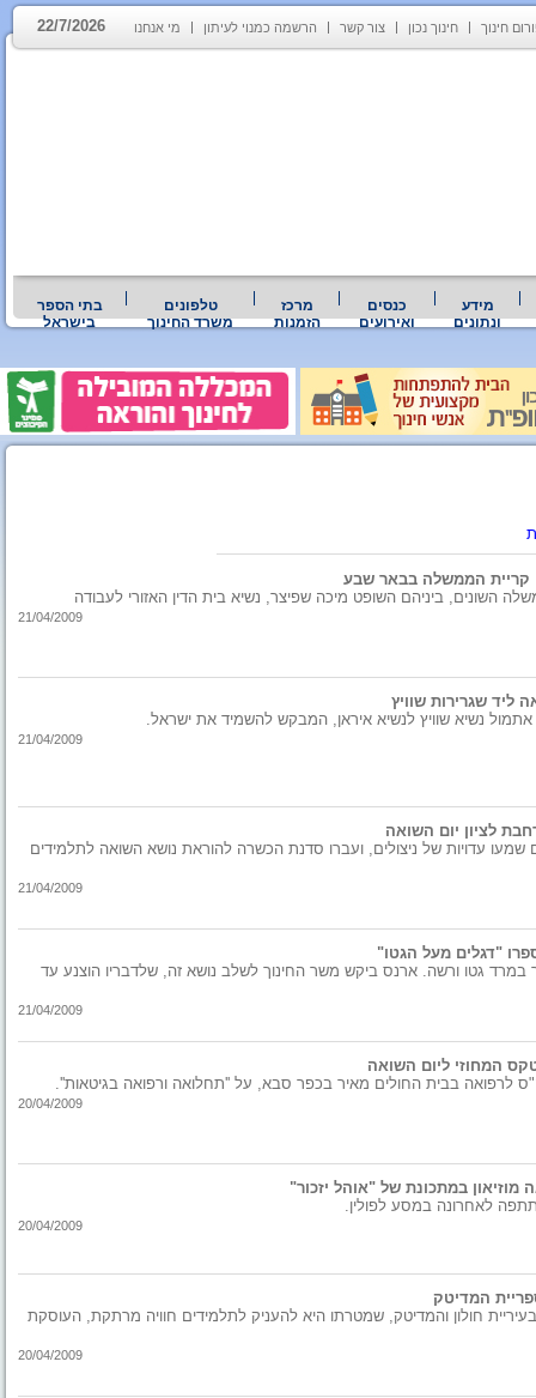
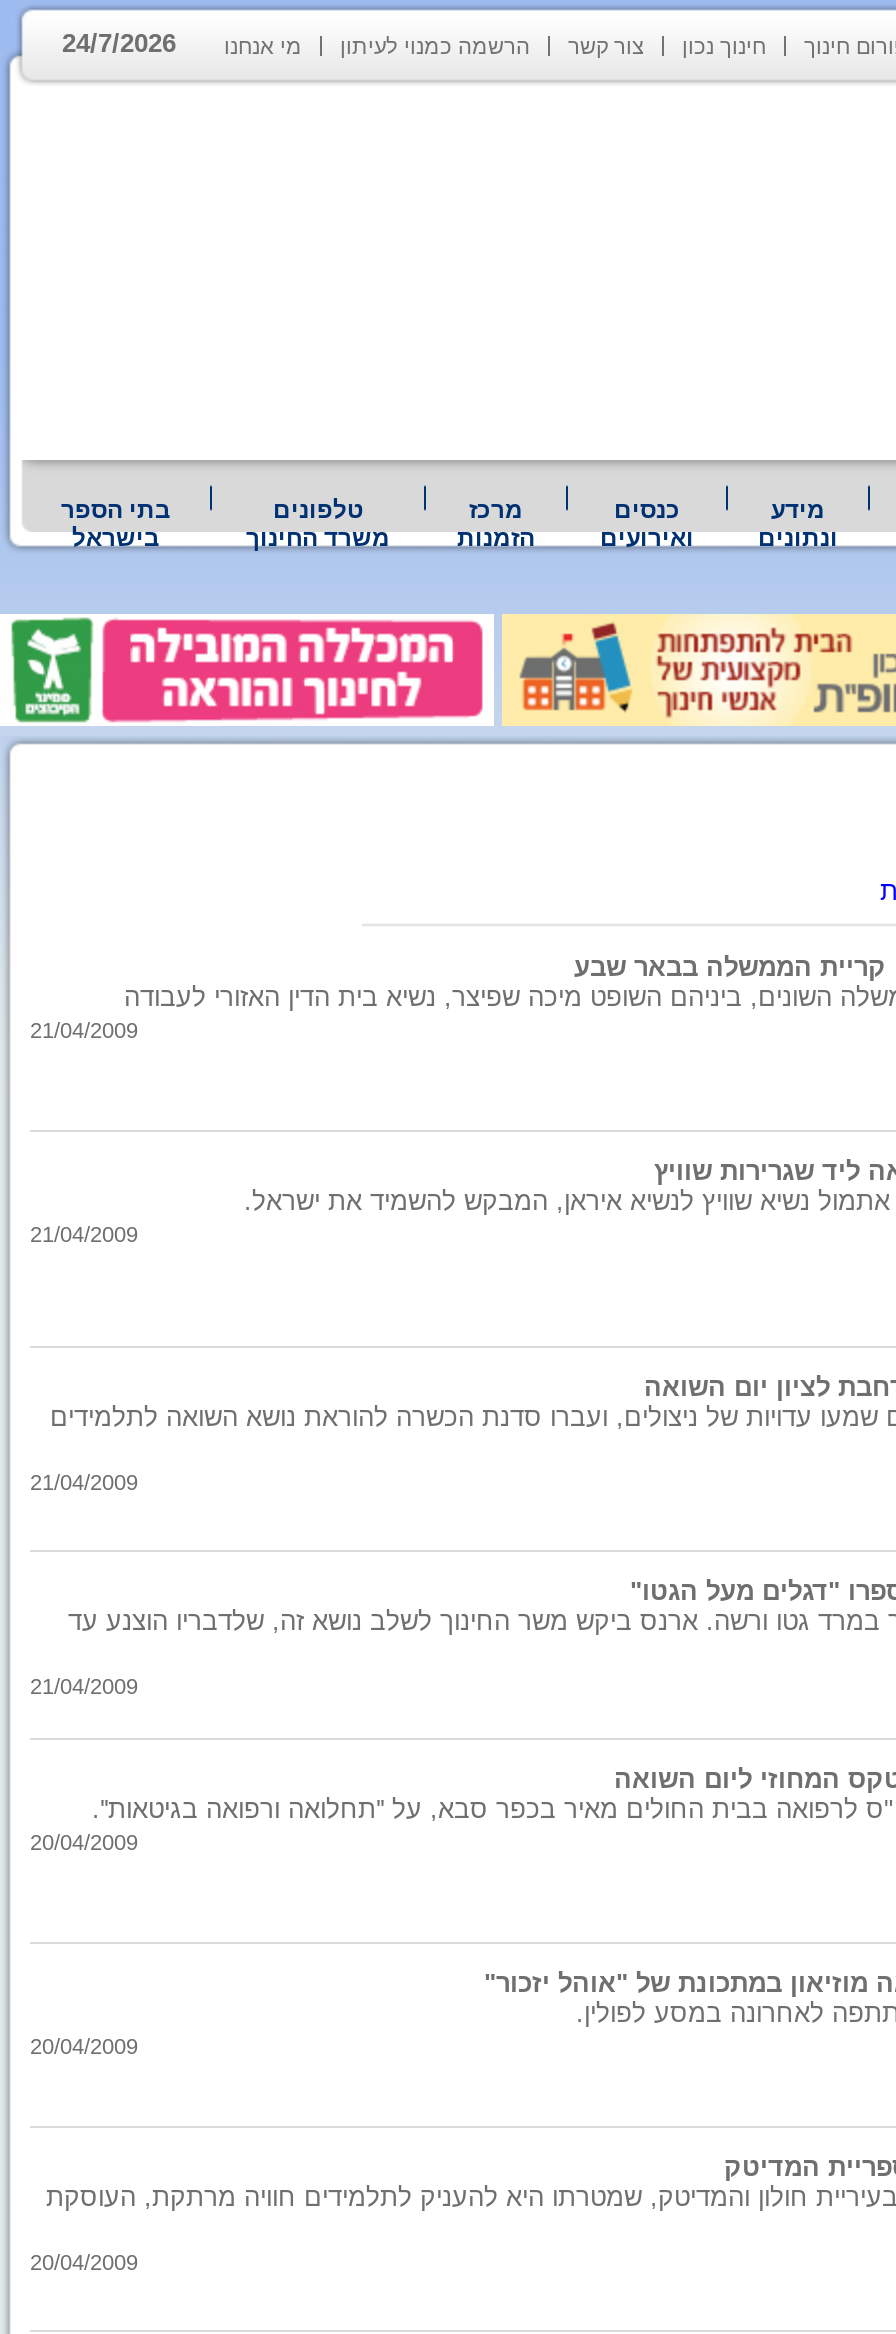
[37,17,105,35] 22/7/2026 -> [62,28,176,58] 24/7/2026

